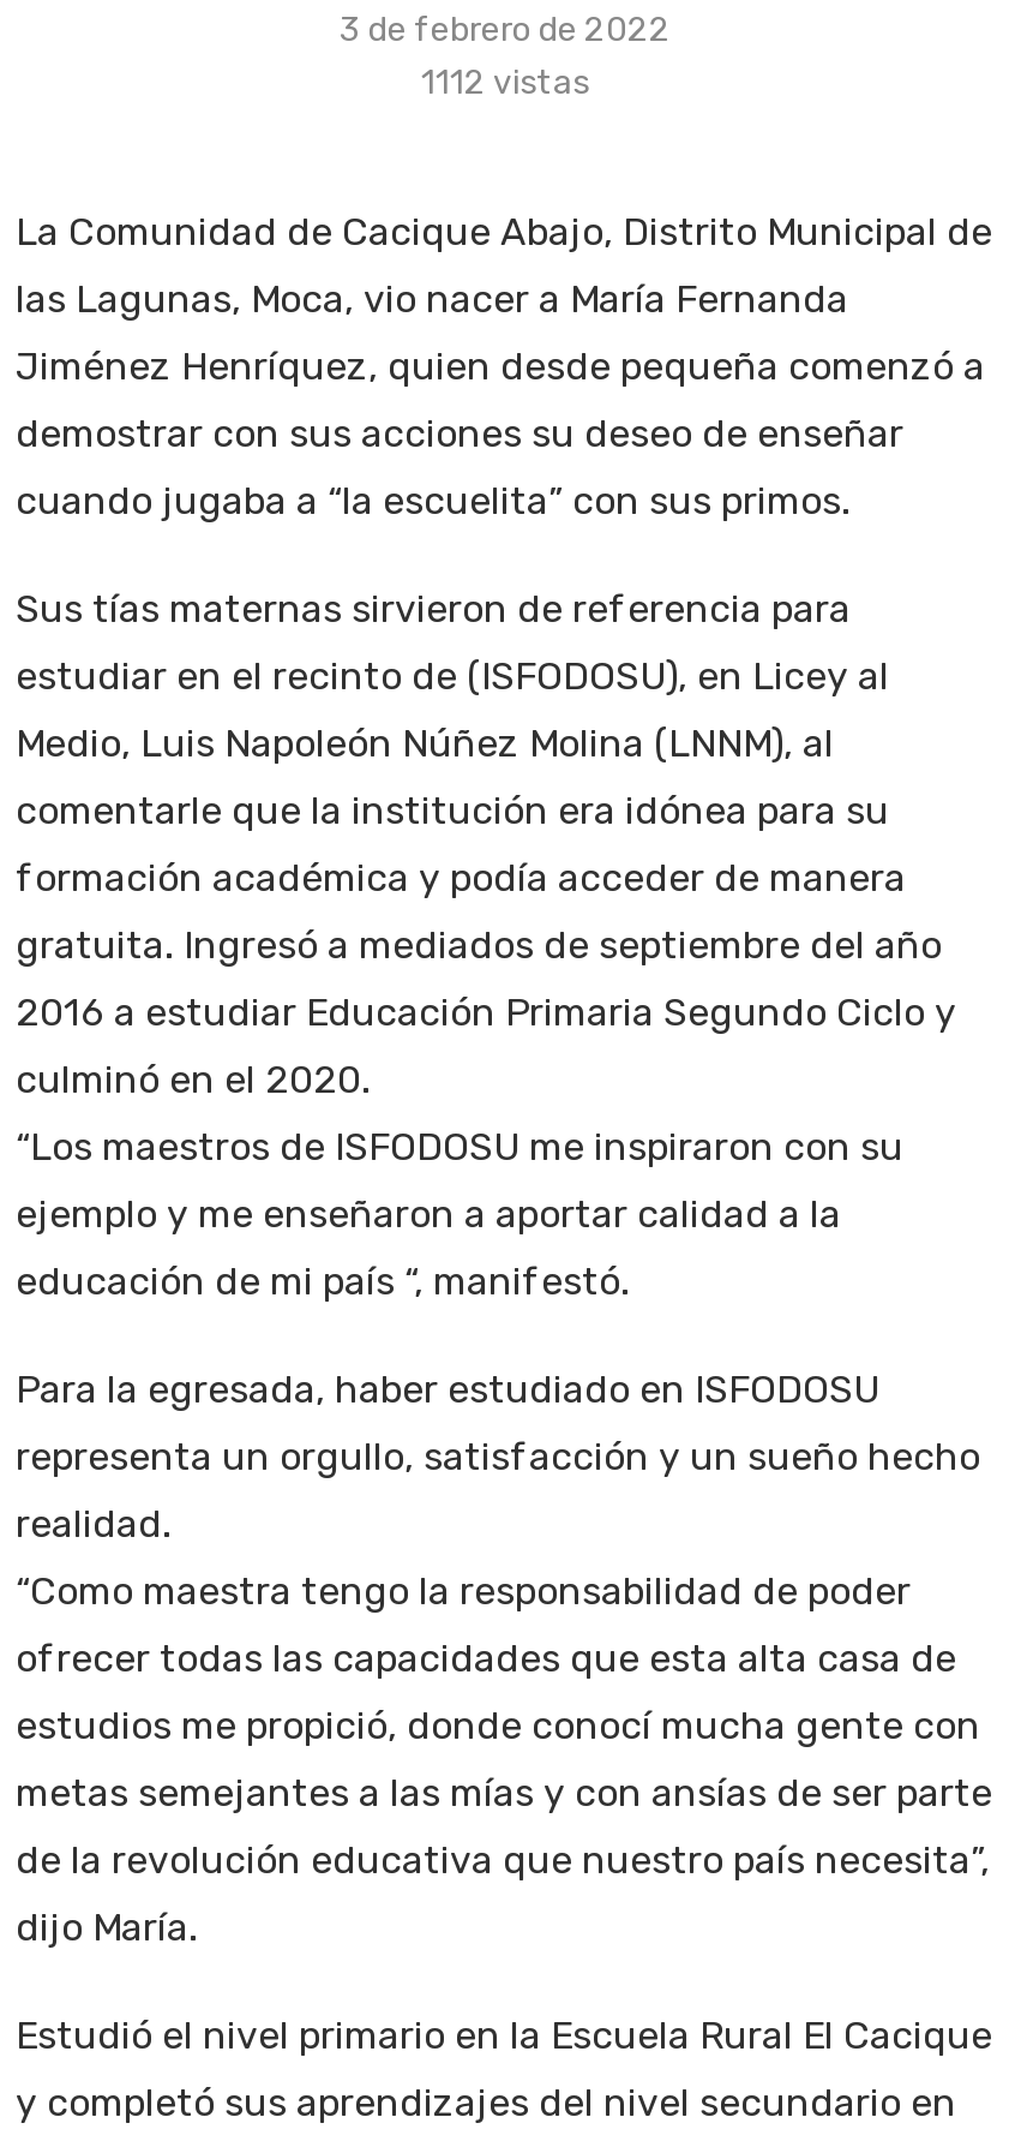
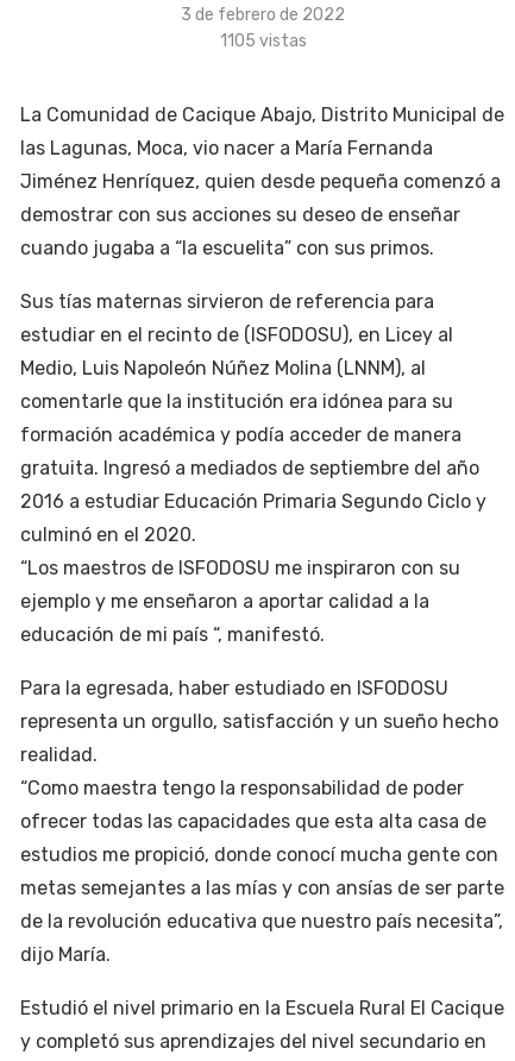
[421,63,589,104] 1112 vistas -> [219,31,306,52] 1105 vistas

